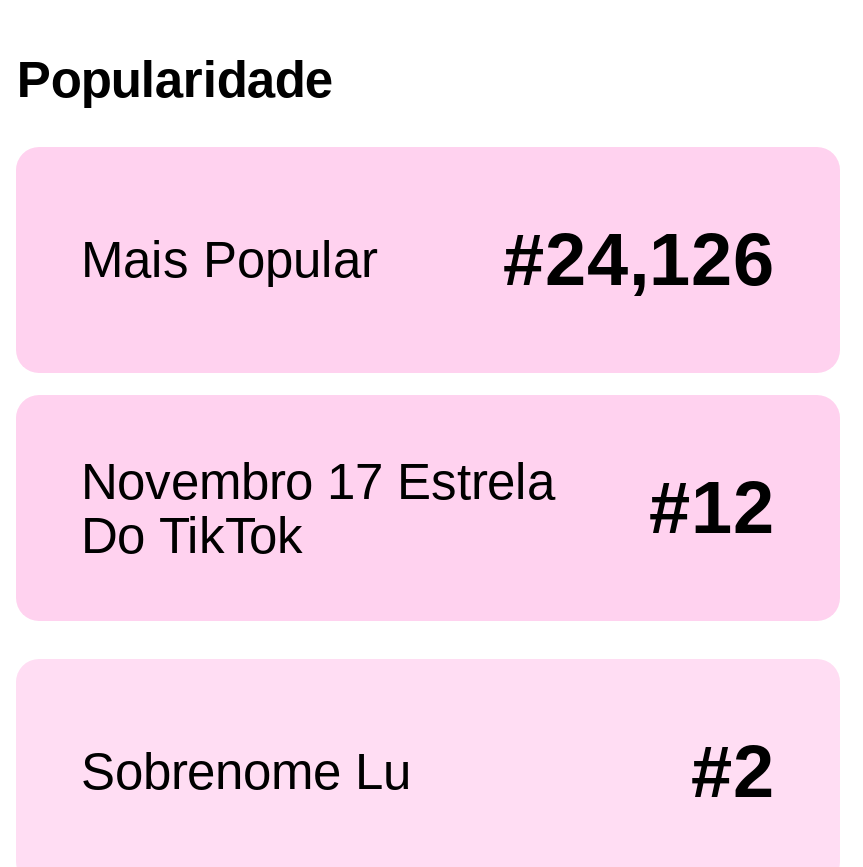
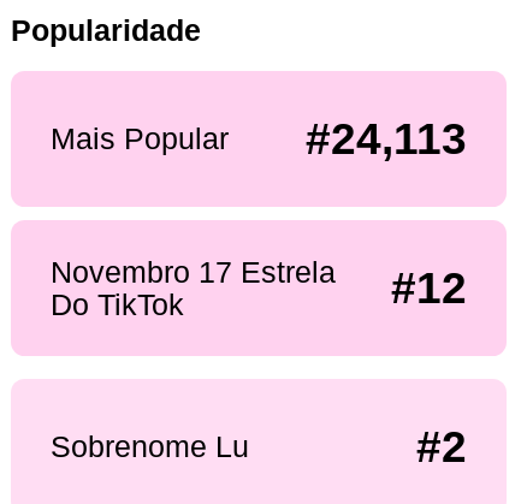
[503,219,775,301] #24,126 -> [306,114,467,163] #24,113

